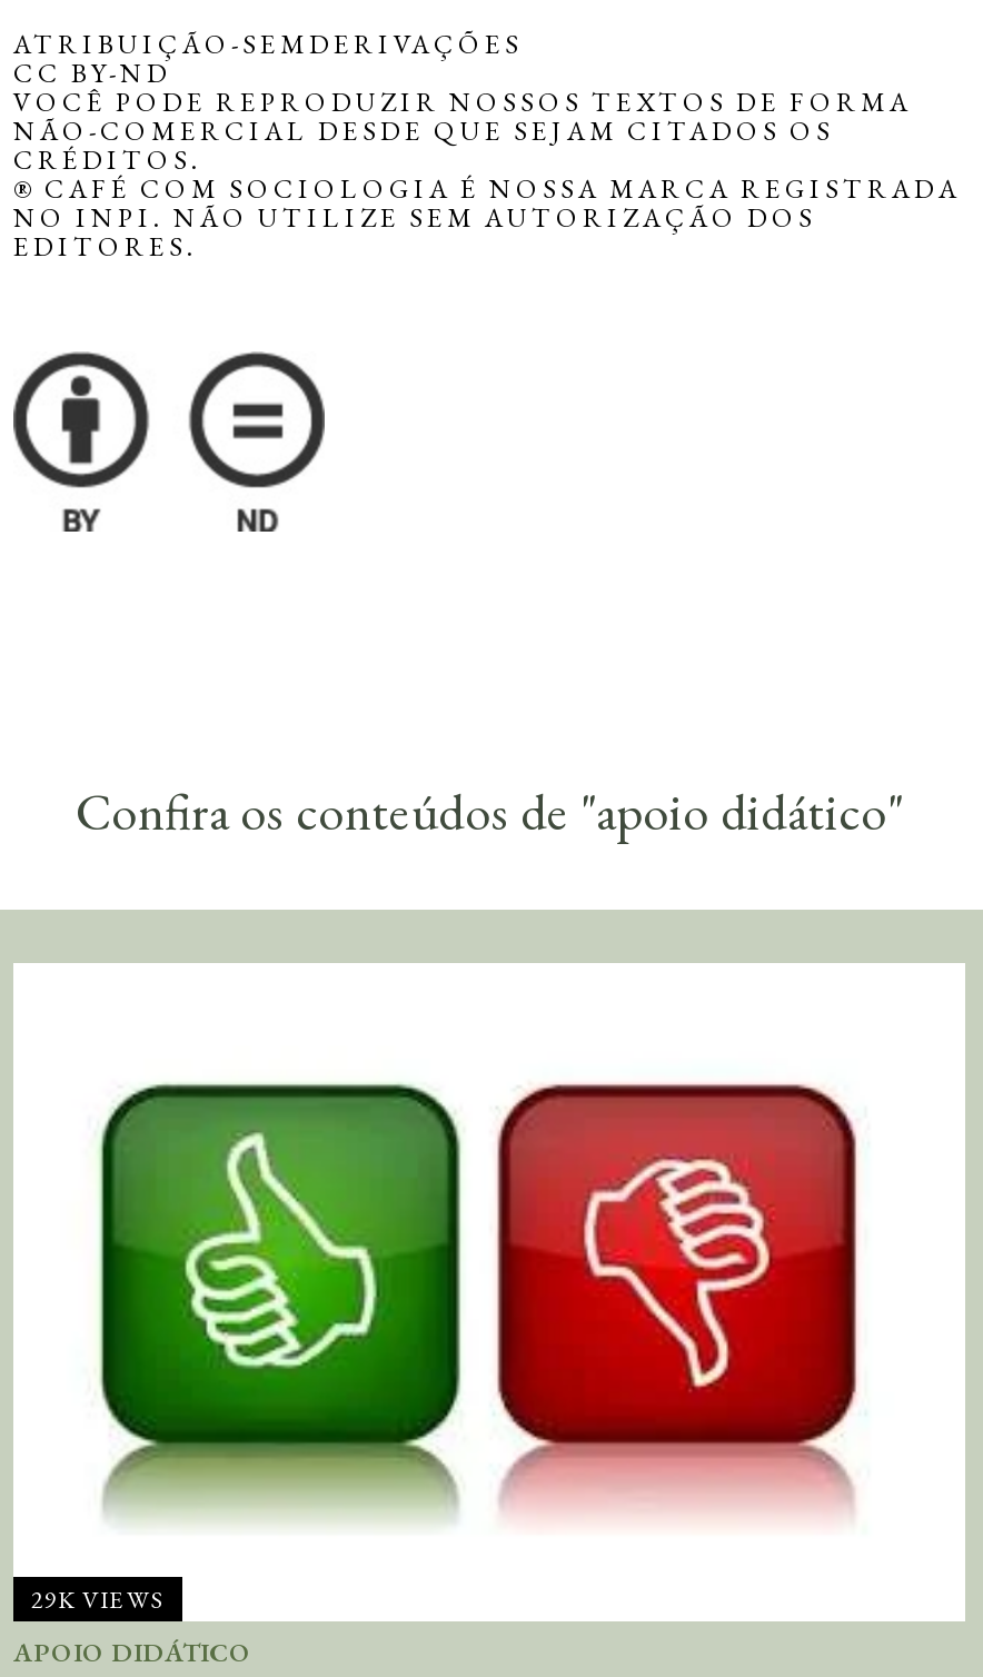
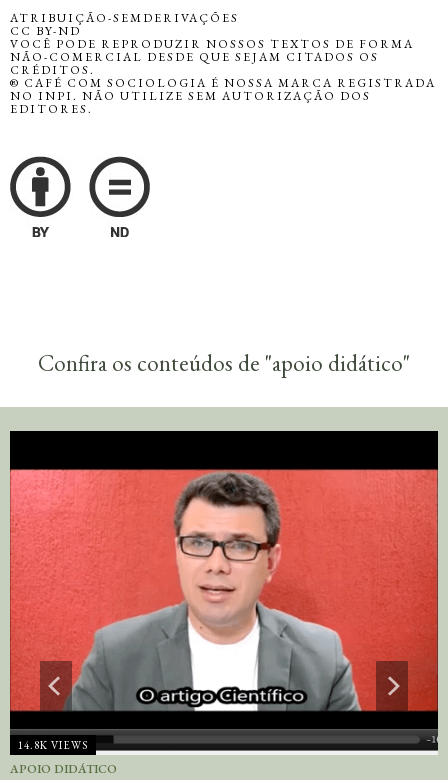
[11,963,967,1615] [image] | 29K VIEWS -> [9,430,439,752] [image] | 14.8K VIEWS

